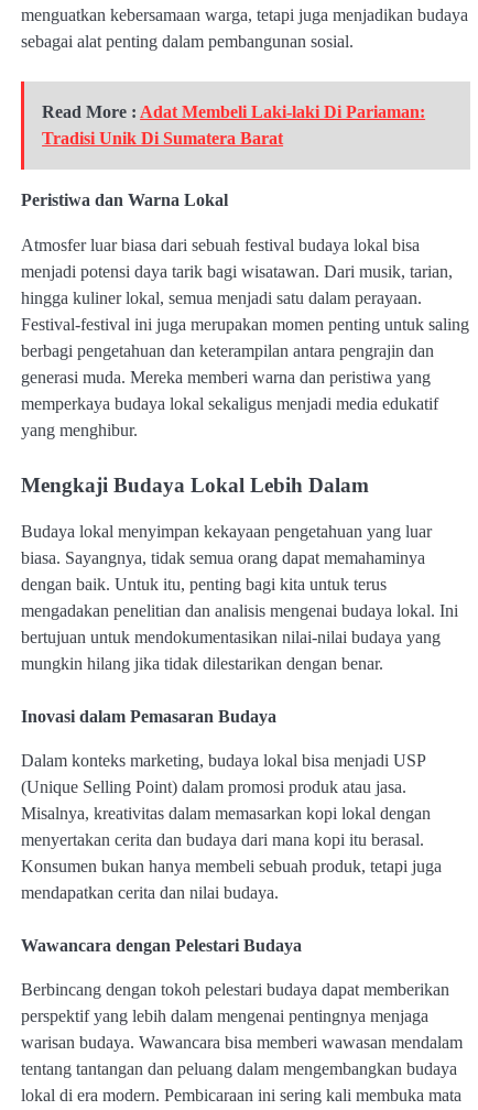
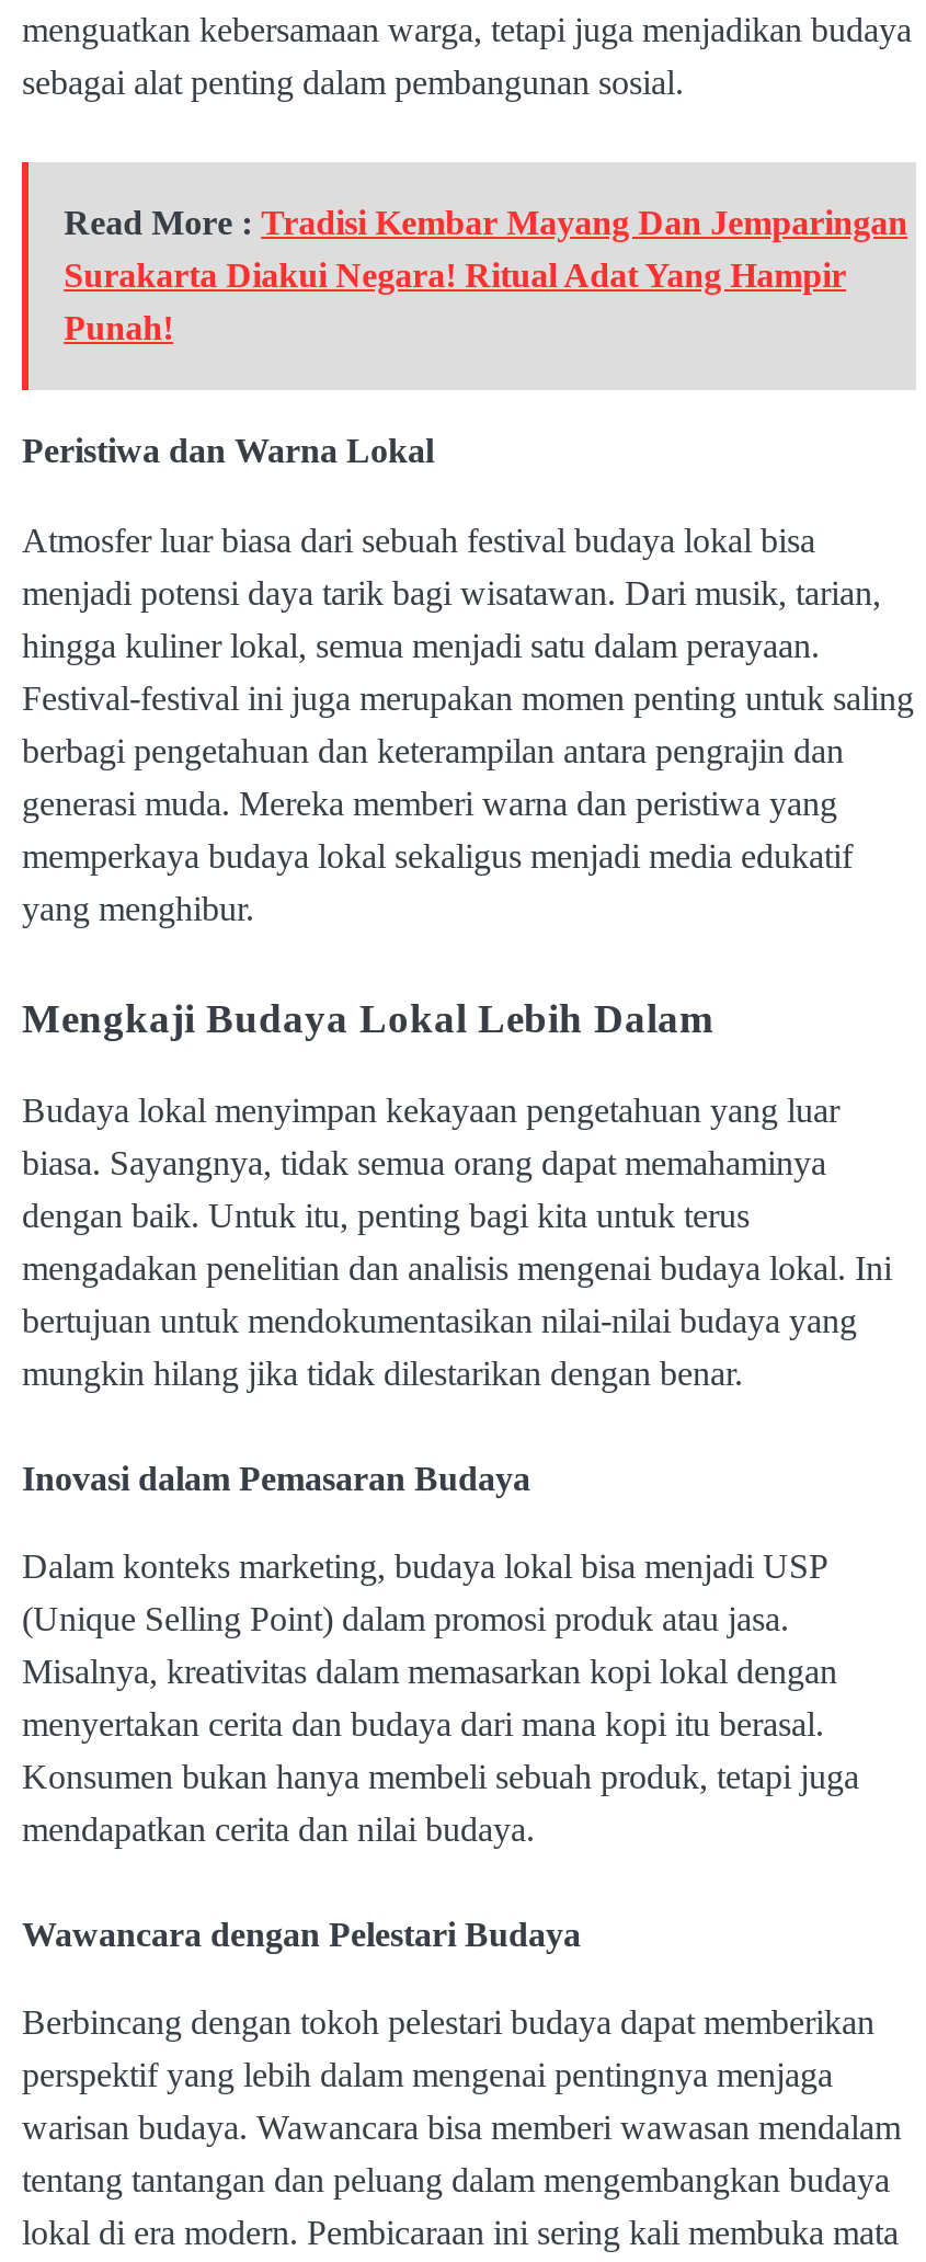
[42,103,425,148] Read More : Adat Membeli Laki-laki Di Pariaman: | Tradisi Unik Di Sumatera Barat -> [64,205,908,347] Read More : Tradisi Kembar Mayang Dan Jemparingan | Surakarta Diakui Negara! Ritual Adat Yang Hampir | Punah!

